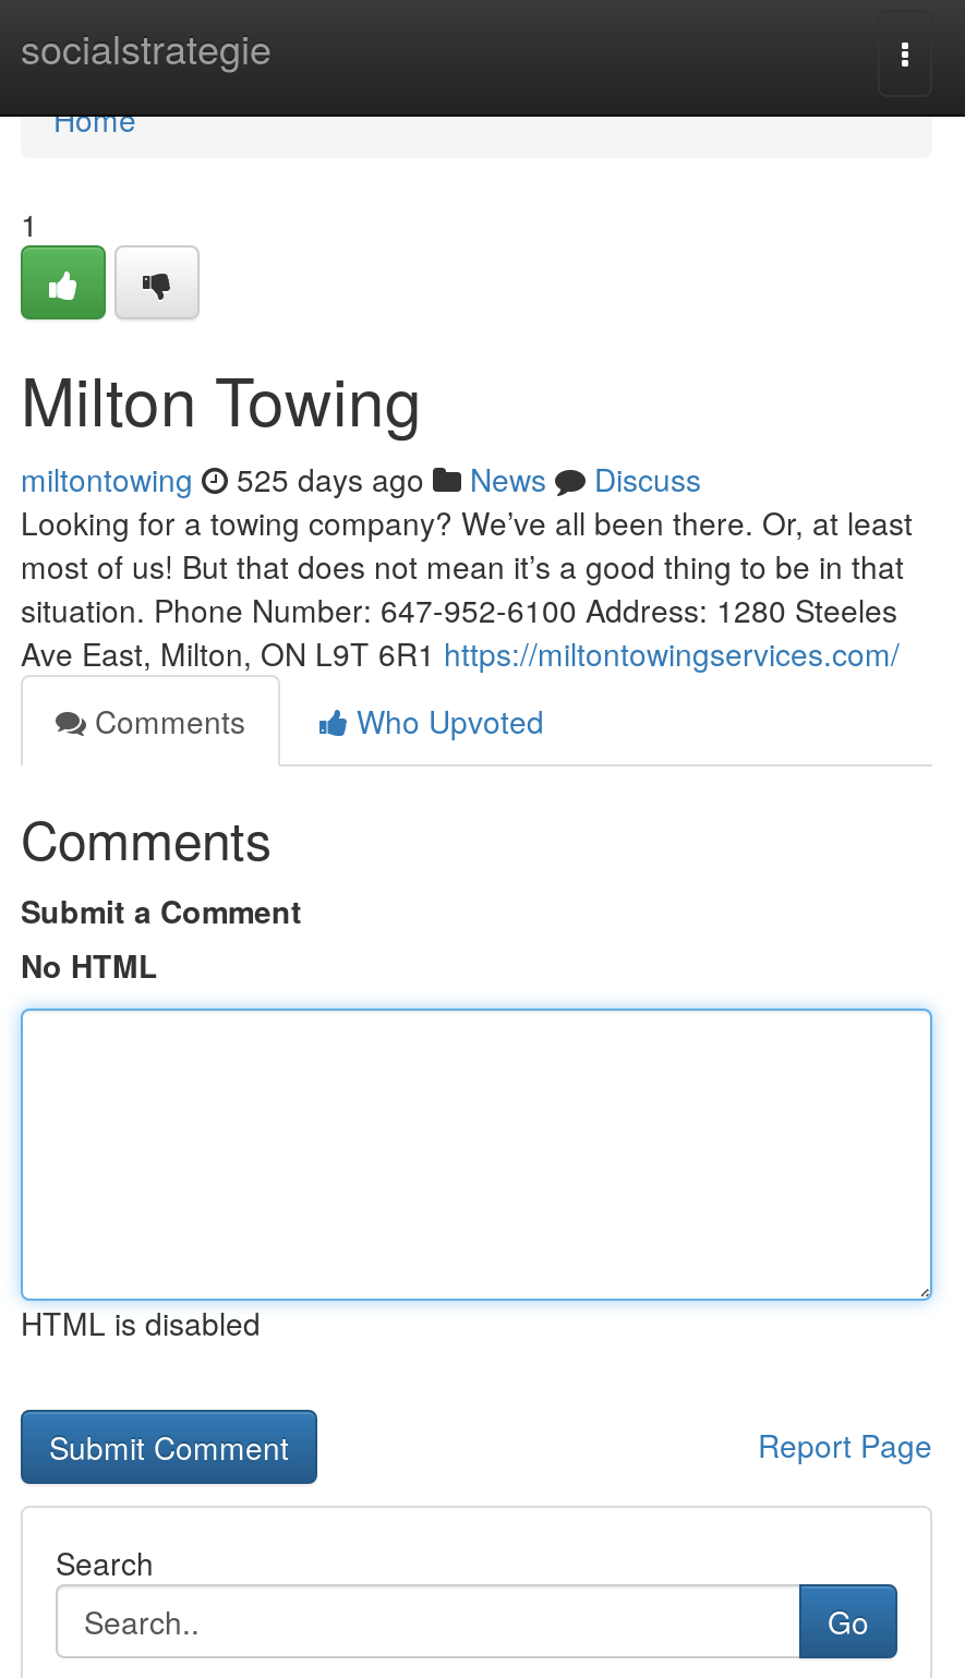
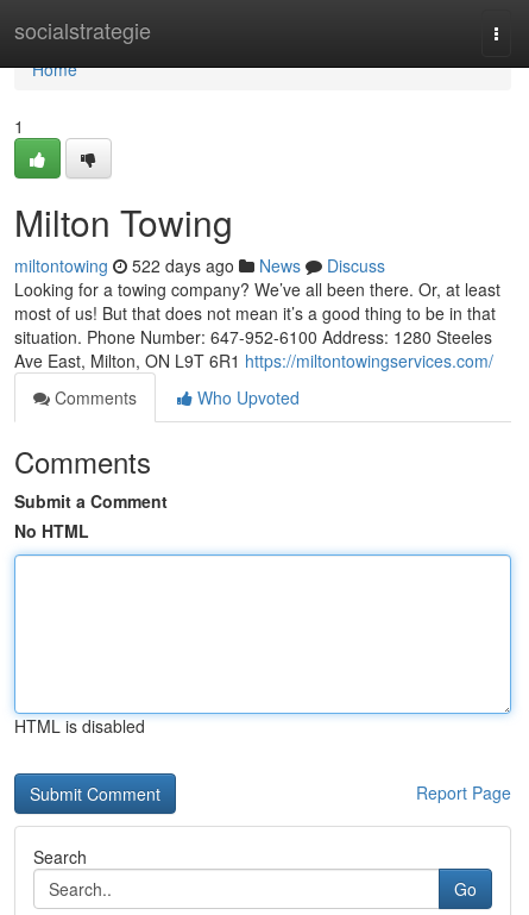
[21,457,701,500] miltontowing 525 days ago News Discuss -> [14,253,385,277] miltontowing 522 days ago News Discuss

